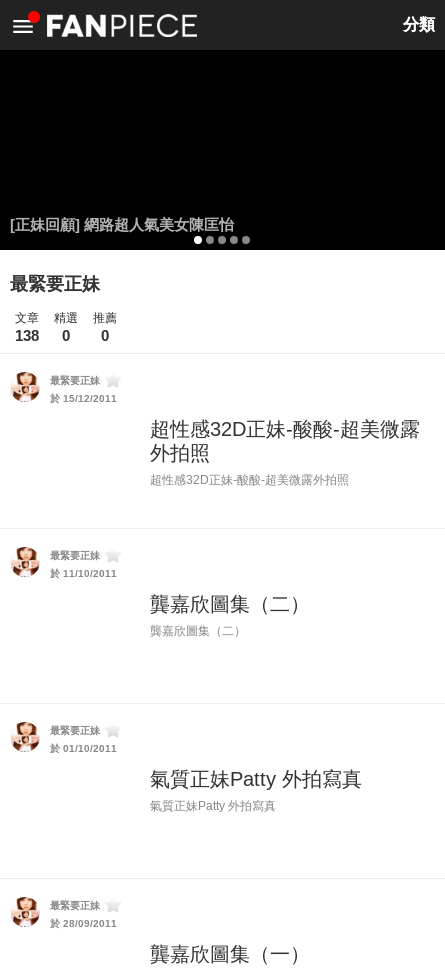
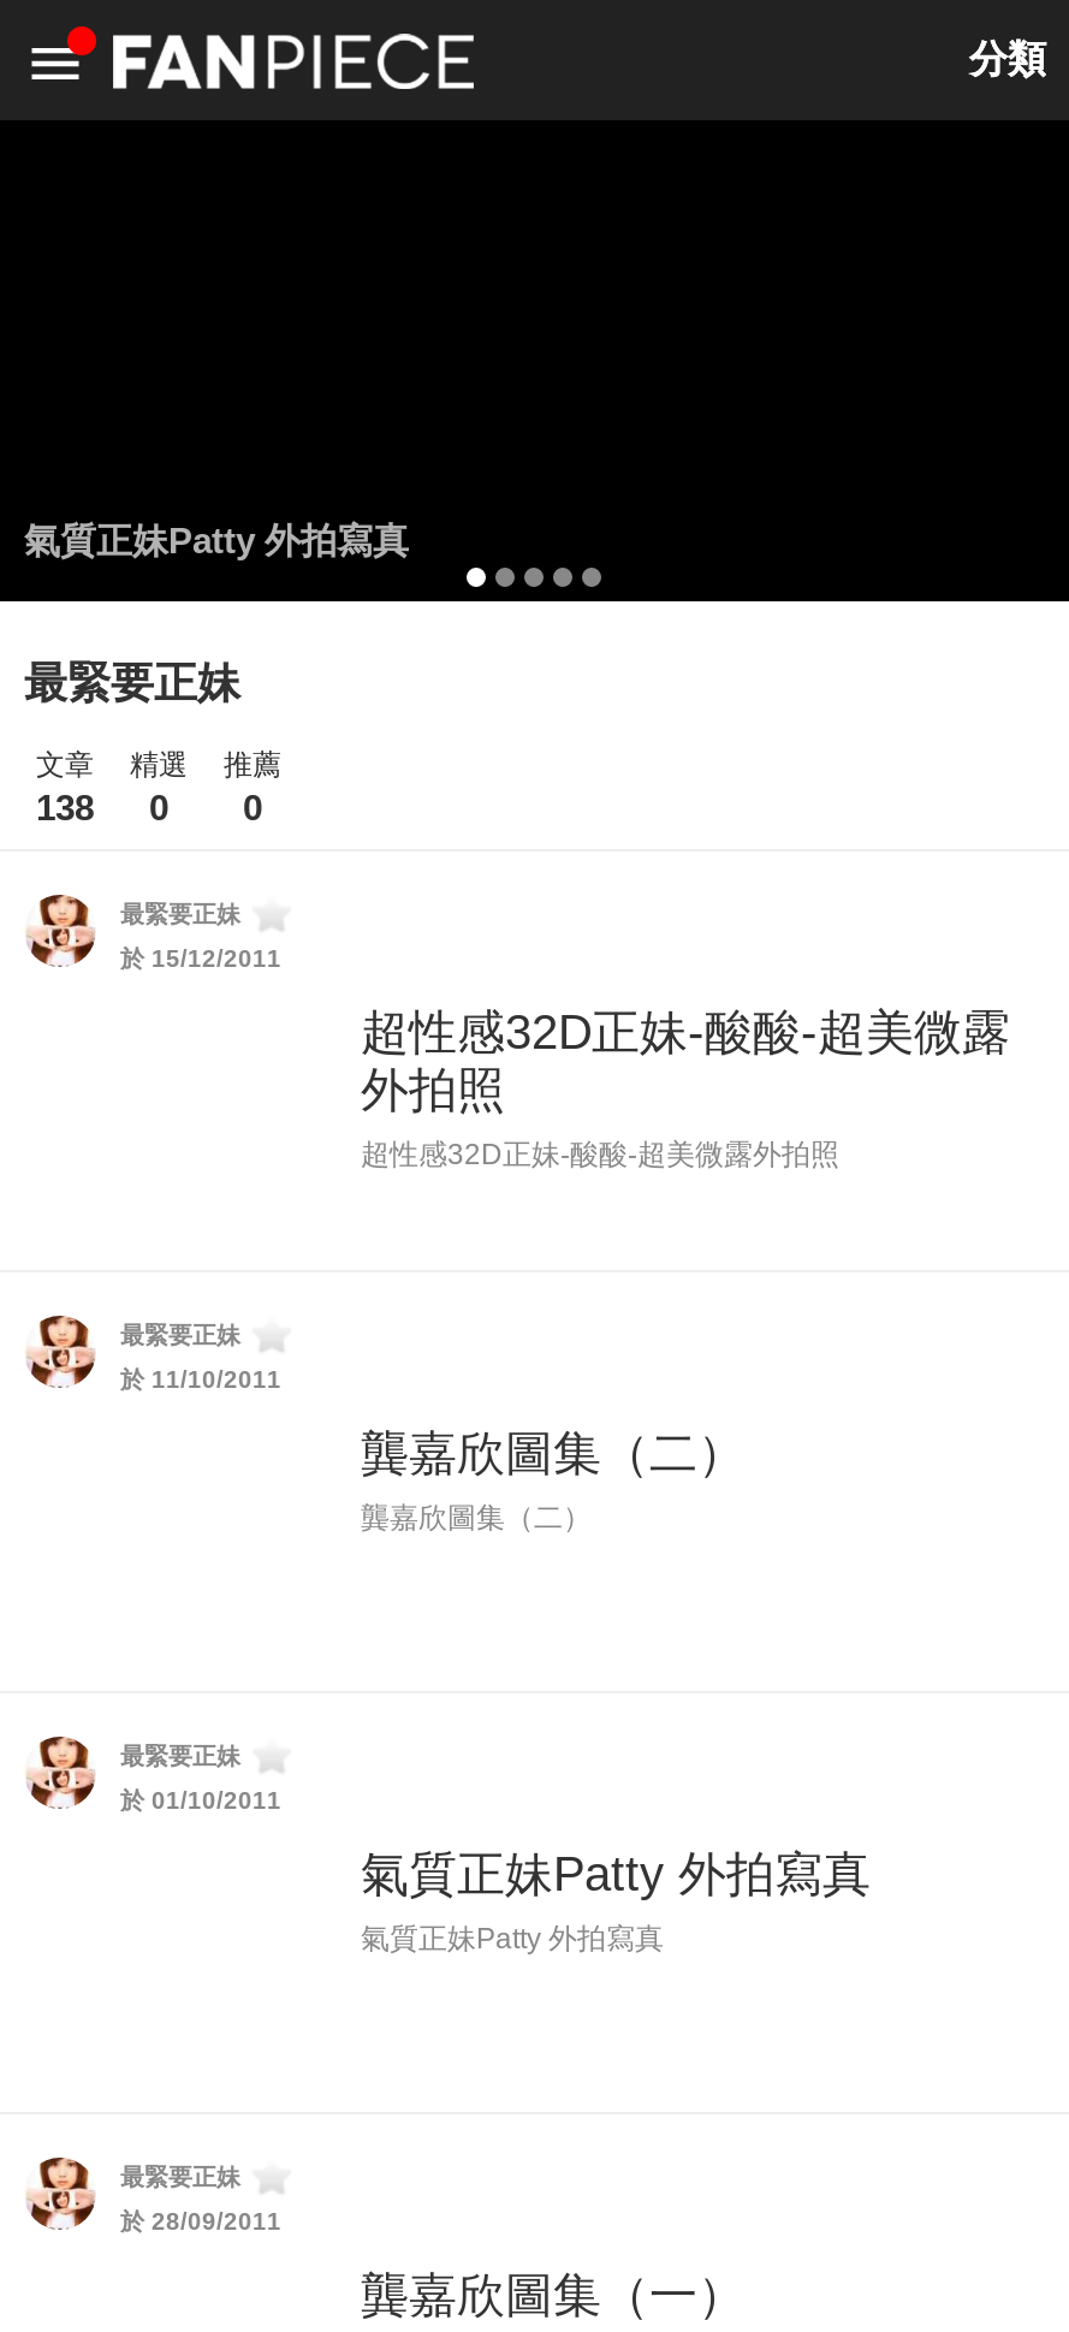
[10,216,234,233] [正妹回顧] 網路超人氣美女陳匡怡 -> [24,520,409,560] 氣質正妹Patty 外拍寫真

